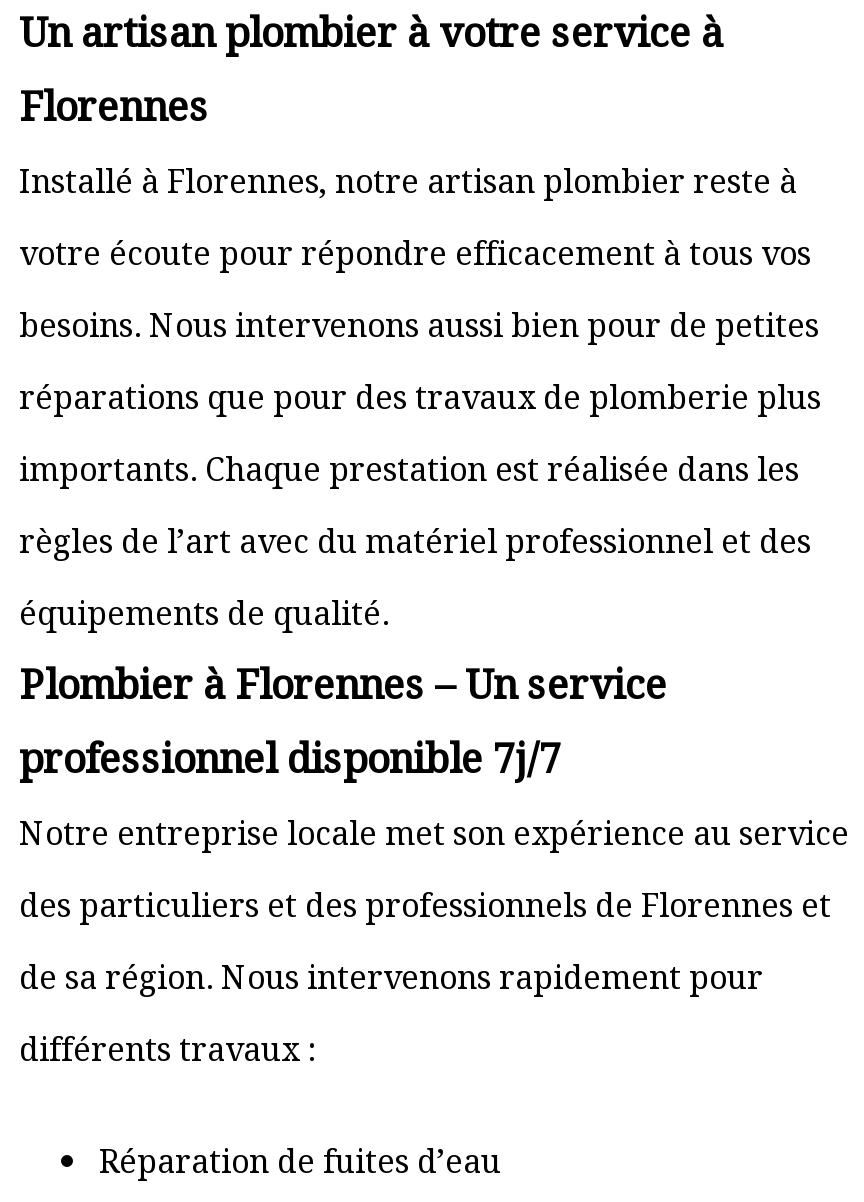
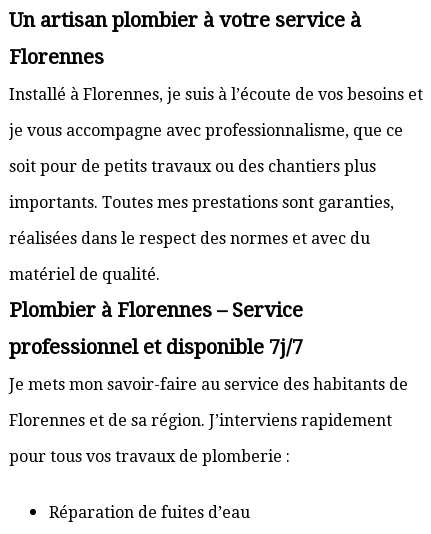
[19,163,849,1069] Installé à Florennes, notre artisan plombier reste à | votre écoute pour répondre efficacement à tous vos | besoins. Nous intervenons aussi bien pour de petites | réparations que pour des travaux de plomberie plus | importants. Chaque prestation est réalisée dans les | règles de l’art avec du matériel professionnel et des | équipements de qualité. | Plombier à Florennes – Un service | professionnel disponible 7j/7 | Notre entreprise locale met son expérience au service | des particuliers et des professionnels de Florennes et | de sa région. Nous intervenons rapidement pour | différents travaux : -> [9,85,423,466] Installé à Florennes, je suis à l’écoute de vos besoins et | je vous accompagne avec professionnalisme, que ce | soit pour de petits travaux ou des chantiers plus | importants. Toutes mes prestations sont garanties, | réalisées dans le respect des normes et avec du | matériel de qualité. | Plombier à Florennes – Service | professionnel et disponible 7j/7 | Je mets mon savoir-faire au service des habitants de | Florennes et de sa région. J’interviens rapidement | pour tous vos travaux de plomberie :

